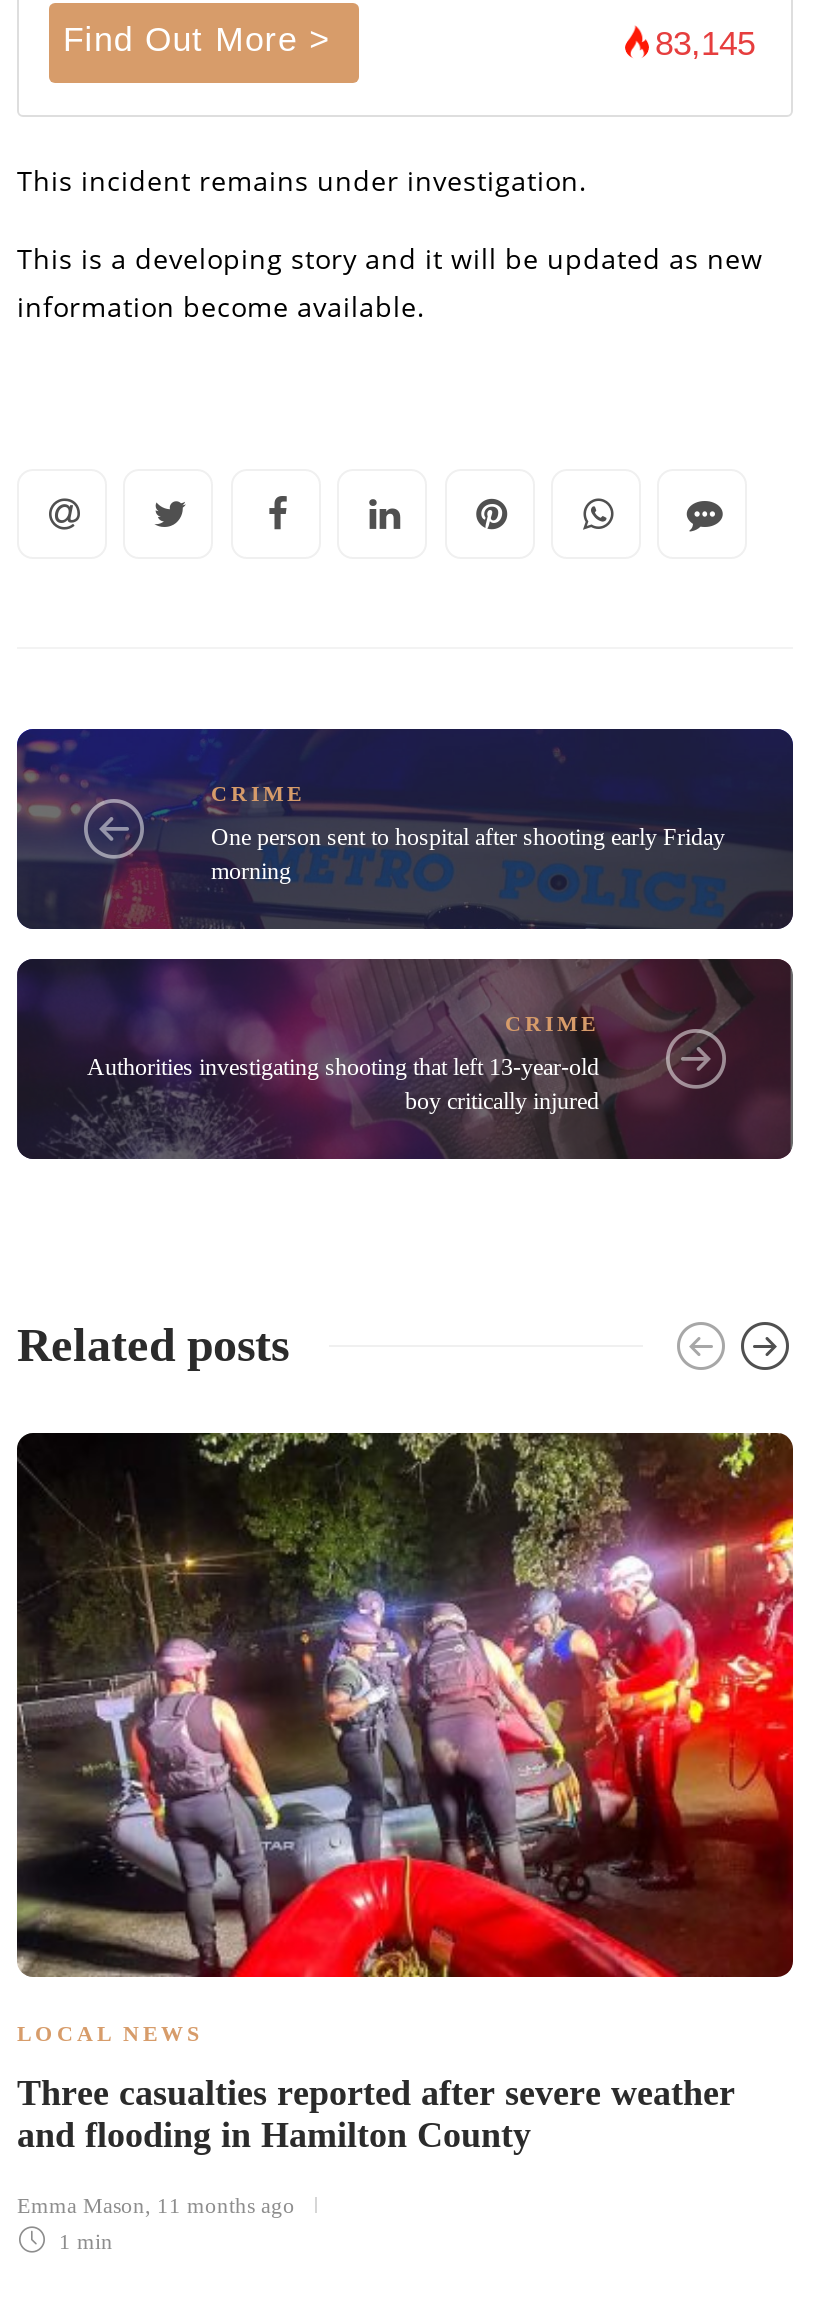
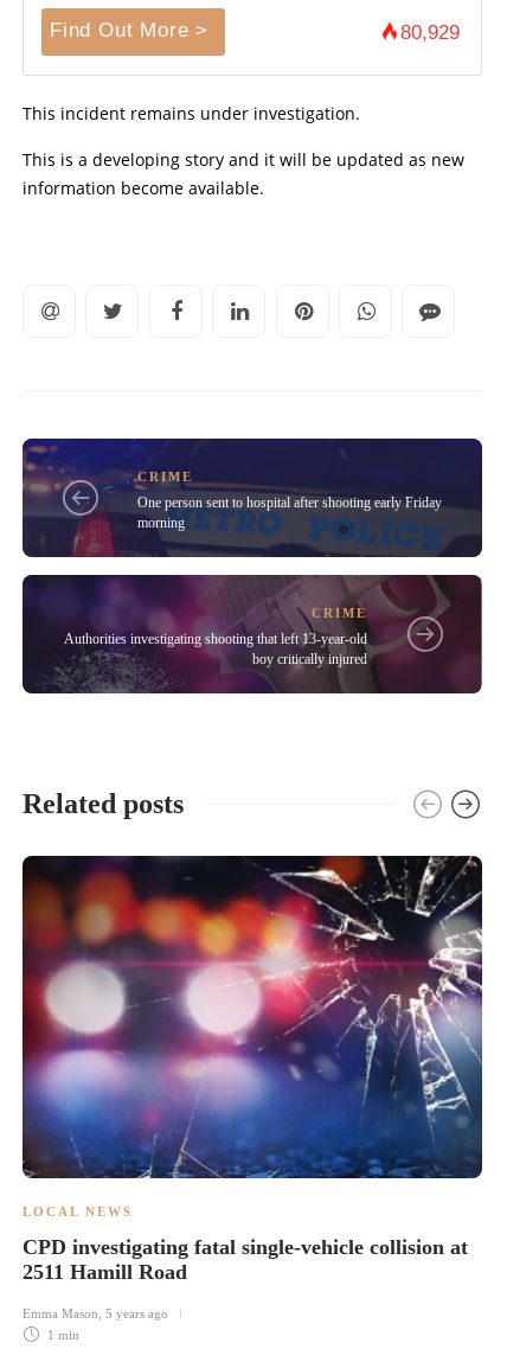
[655,24,755,62] 83,145 -> [400,21,460,43] 80,929
[17,1431,795,1979] [image] -> [21,855,483,1179] [image]
[17,2072,735,2154] Three casualties reported after severe weather | and flooding in Hamilton County -> [23,1235,468,1283] CPD investigating fatal single-vehicle collision at | 2511 Hamill Road
[17,2192,295,2216] Emma Mason, 11 months ago -> [23,1306,168,1320] Emma Mason, 5 years ago

